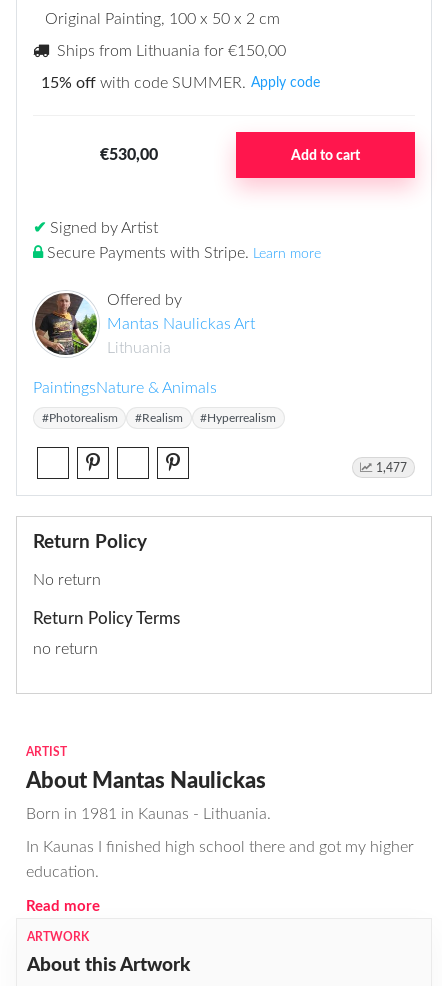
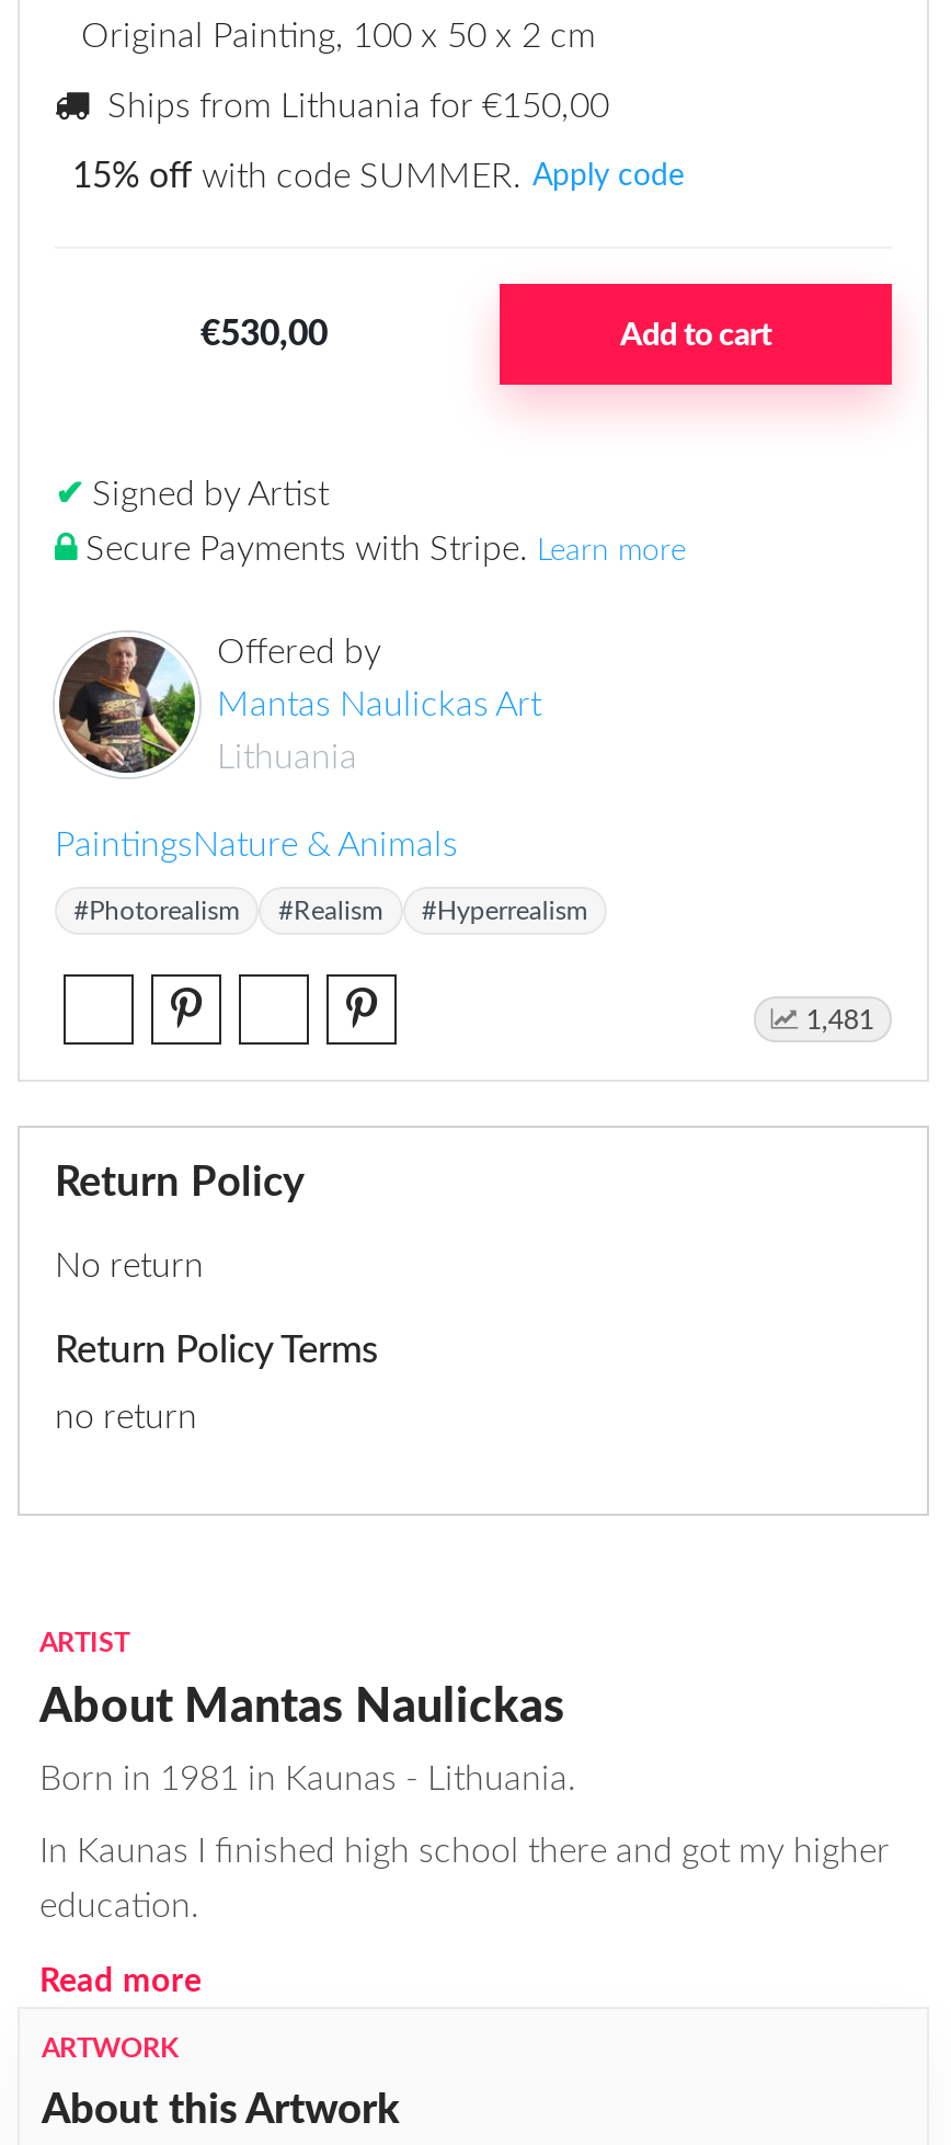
[376,462,407,474] 1,477 -> [806,1007,874,1033] 1,481

